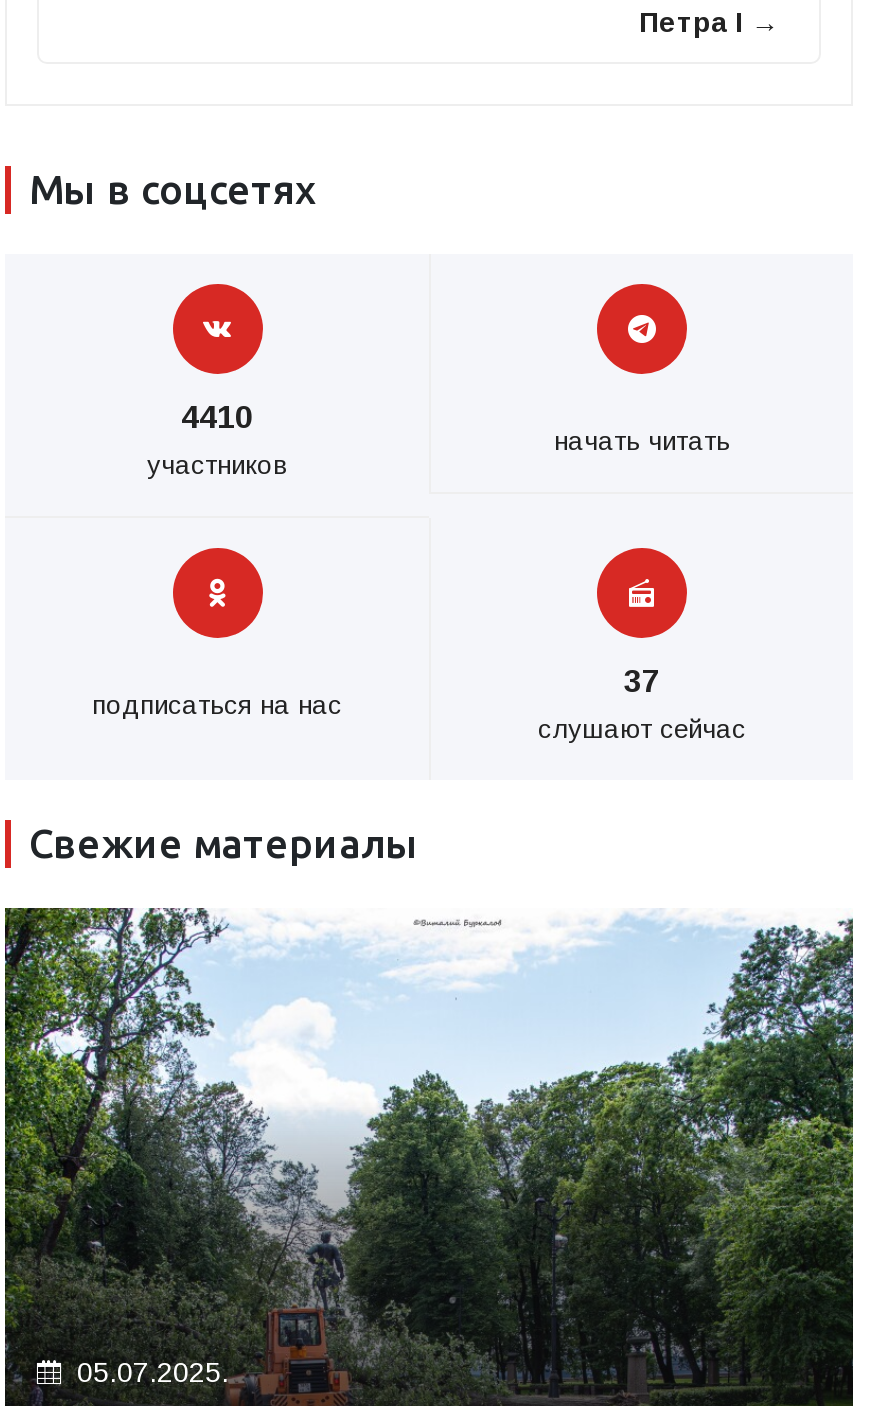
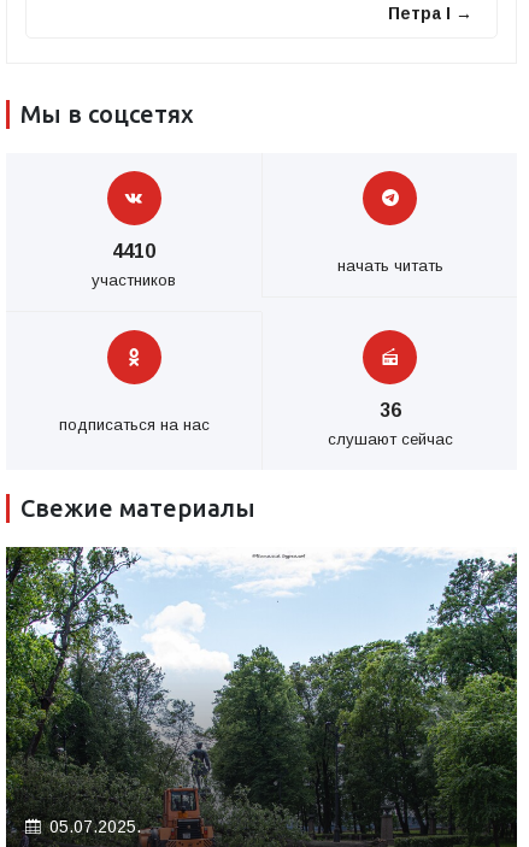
[624,664,660,698] 37 -> [379,400,401,420] 36

